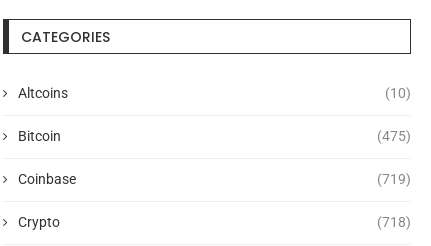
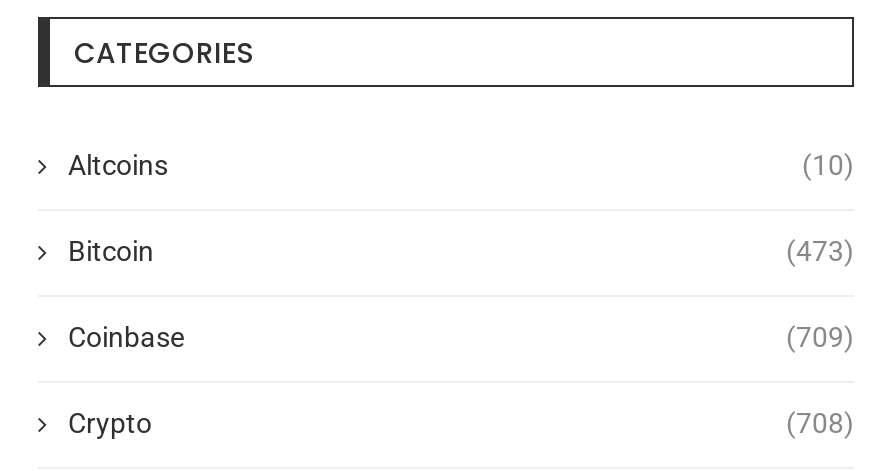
[377,128,411,144] (475) -> [786,236,854,268] (473)
[377,171,411,187] (719) -> [786,322,854,354] (709)
[377,214,411,230] (718) -> [786,408,854,440] (708)

